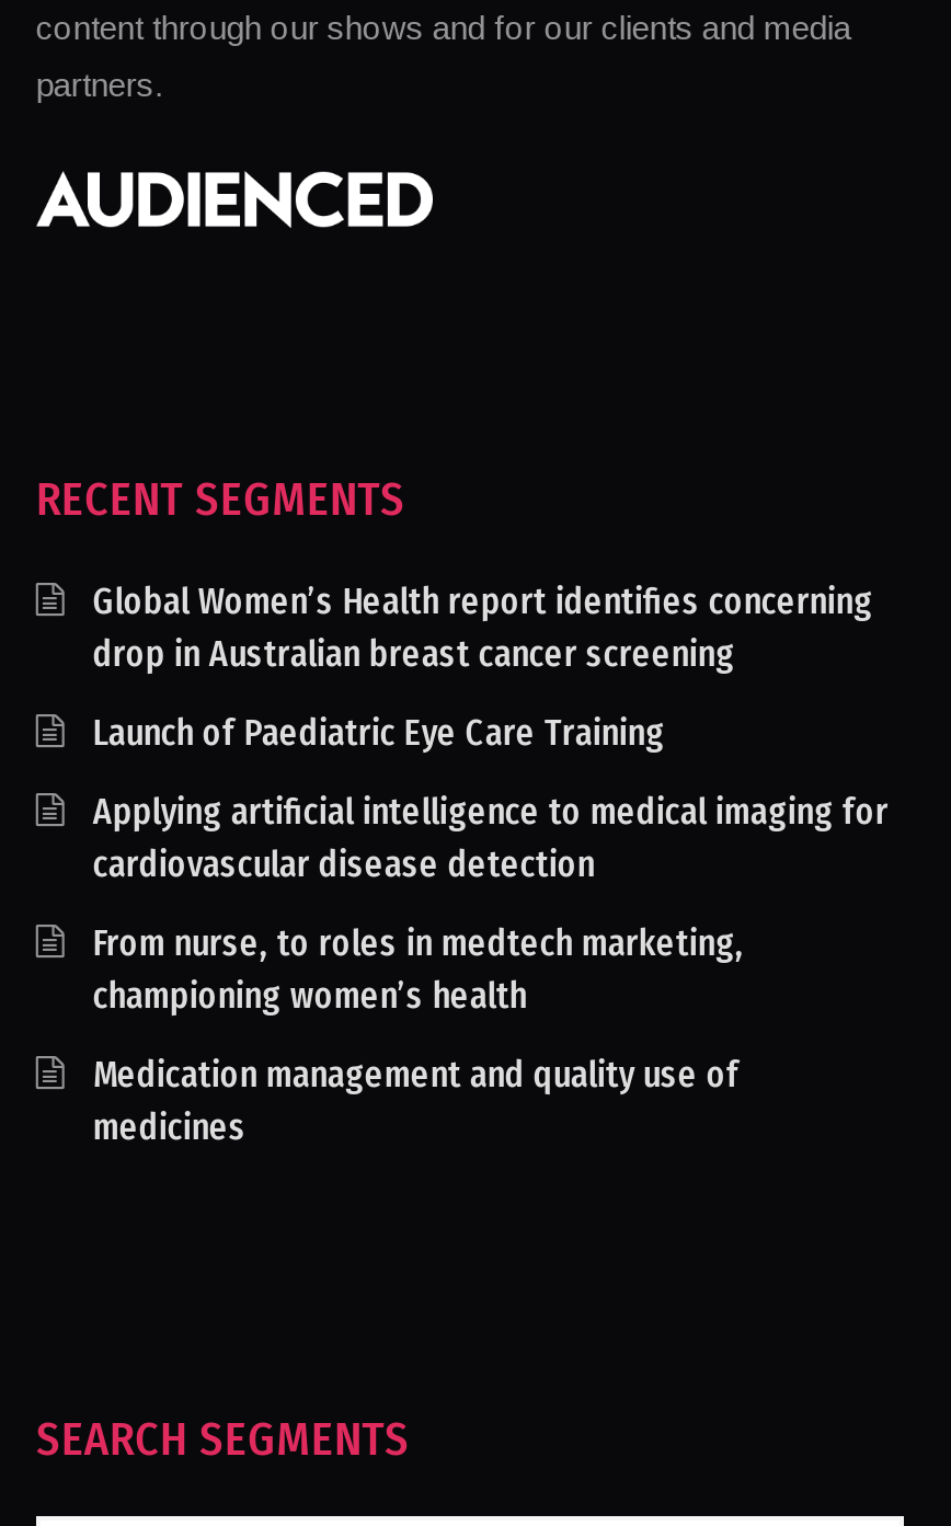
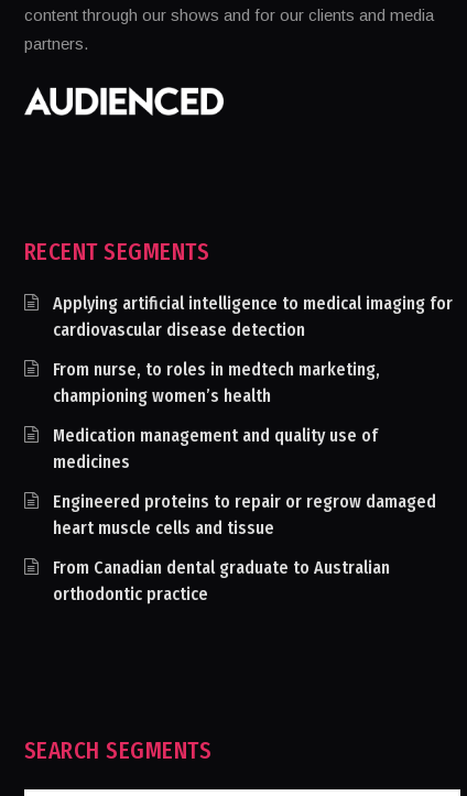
[93,581,873,754] Global Women’s Health report identifies concerning | drop in Australian breast cancer screening | Launch of Paediatric Eye Care Training -> none
moved [93,792,888,1149] -> [53,293,453,473]: Applying artificial intelligence to medical imaging for | cardiovascular disease detection | From nurse, to roles in medtech marketing, | championing women’s health | Medication management and quality use of | medicines
none -> [53,491,436,605] Engineered proteins to repair or regrow damaged | heart muscle cells and tissue | From Canadian dental graduate to Australian | orthodontic practice

